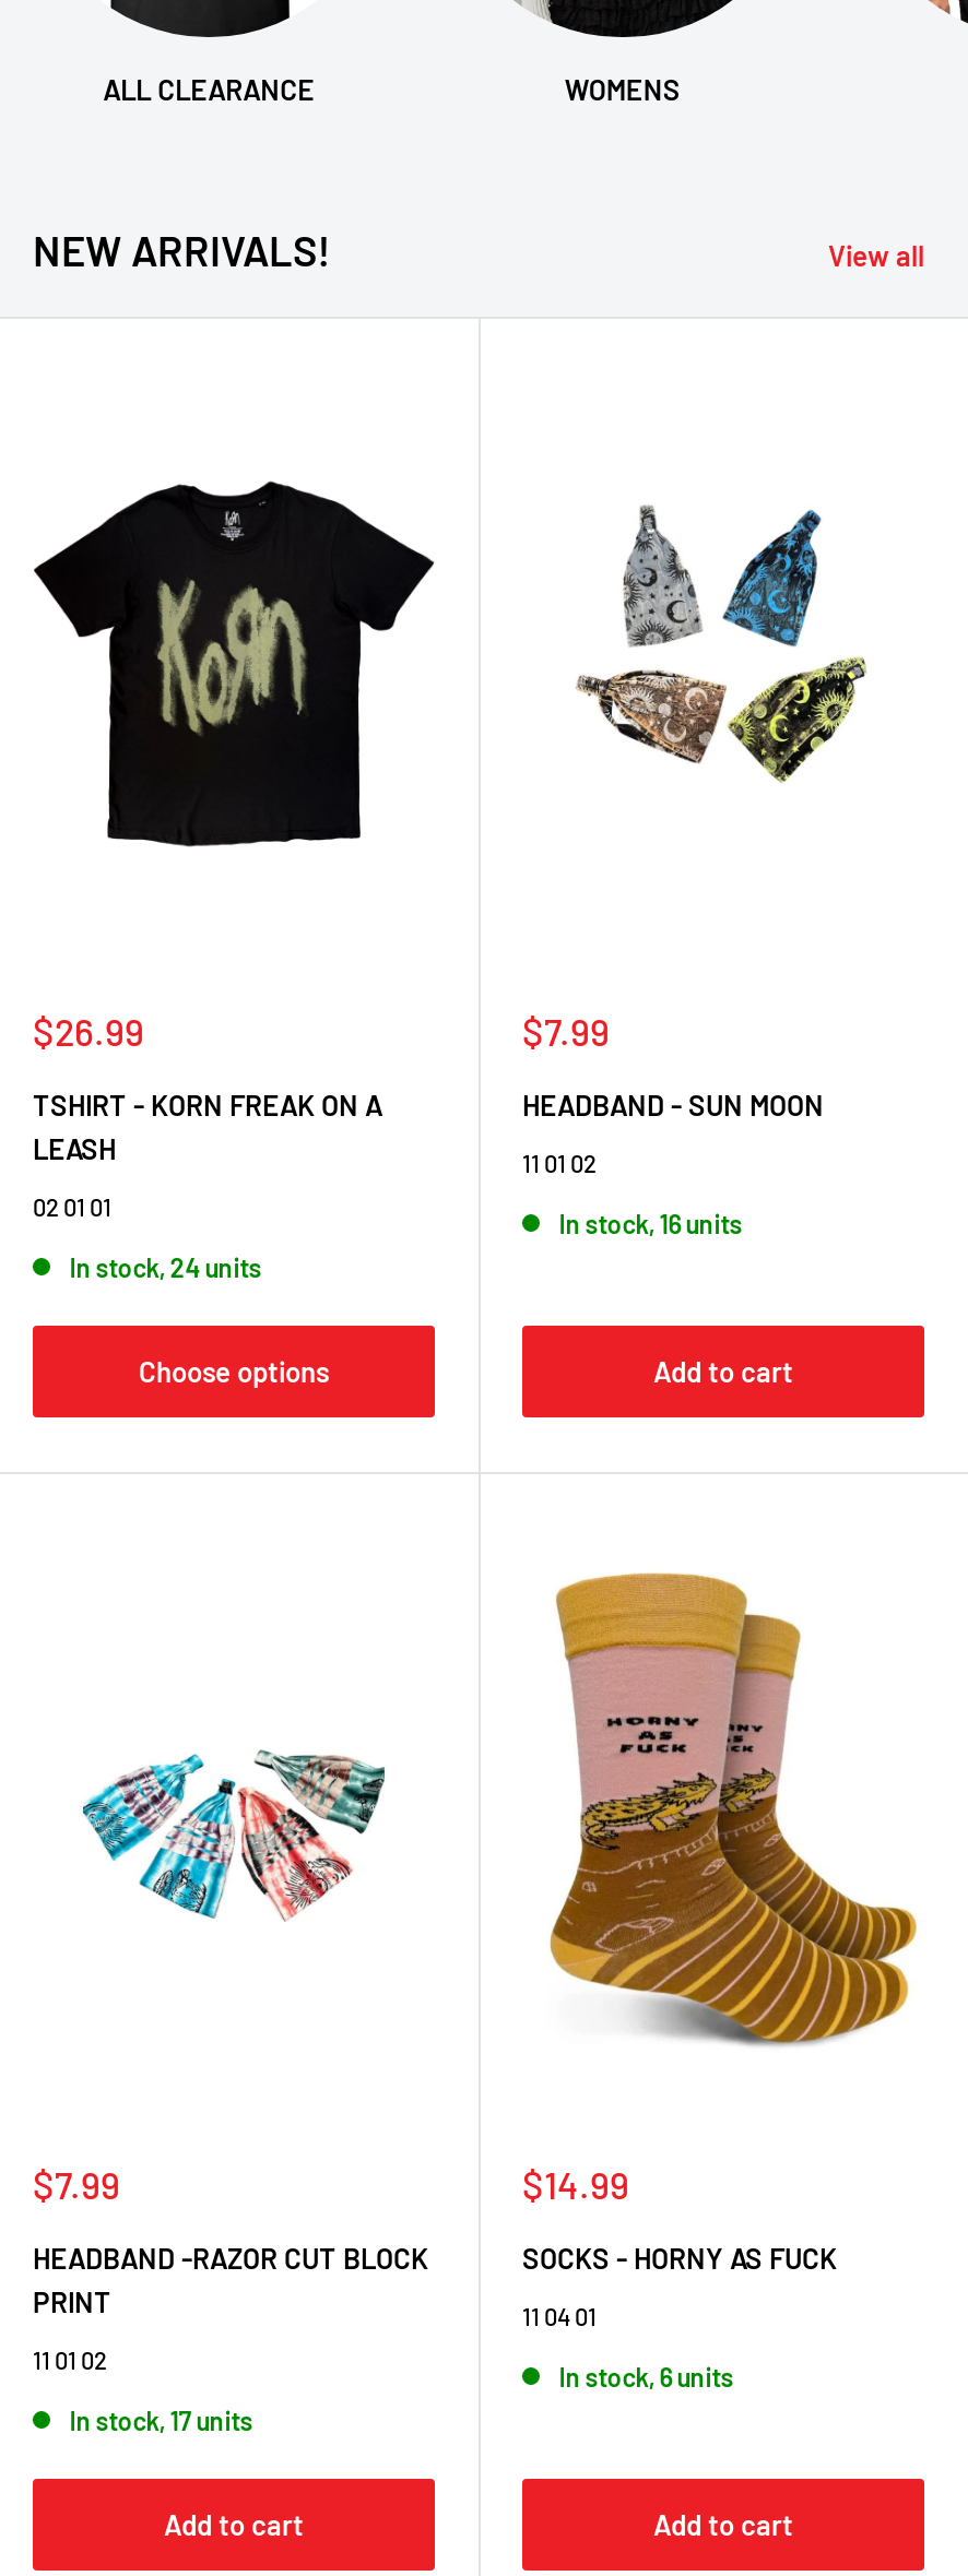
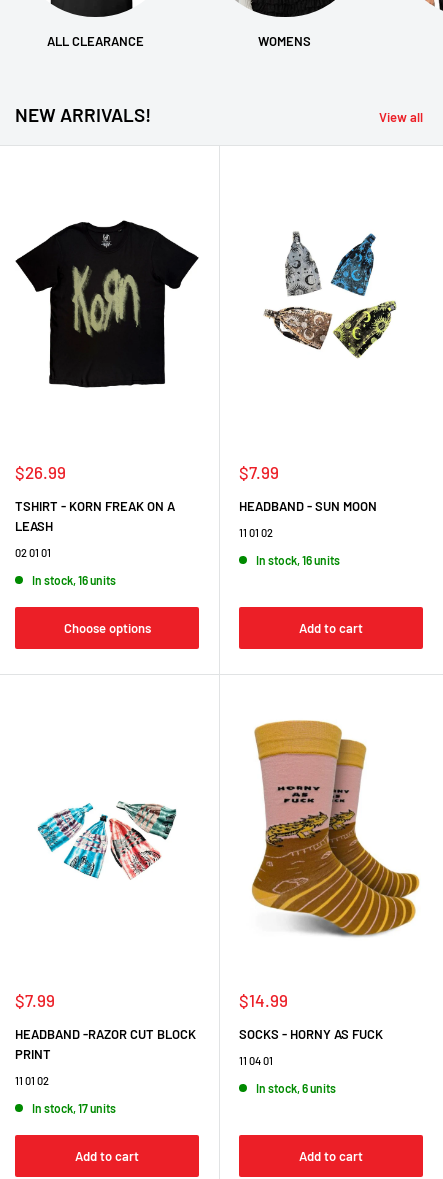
[69,1251,262,1282] In stock, 24 units -> [32,573,116,587] In stock, 16 units

